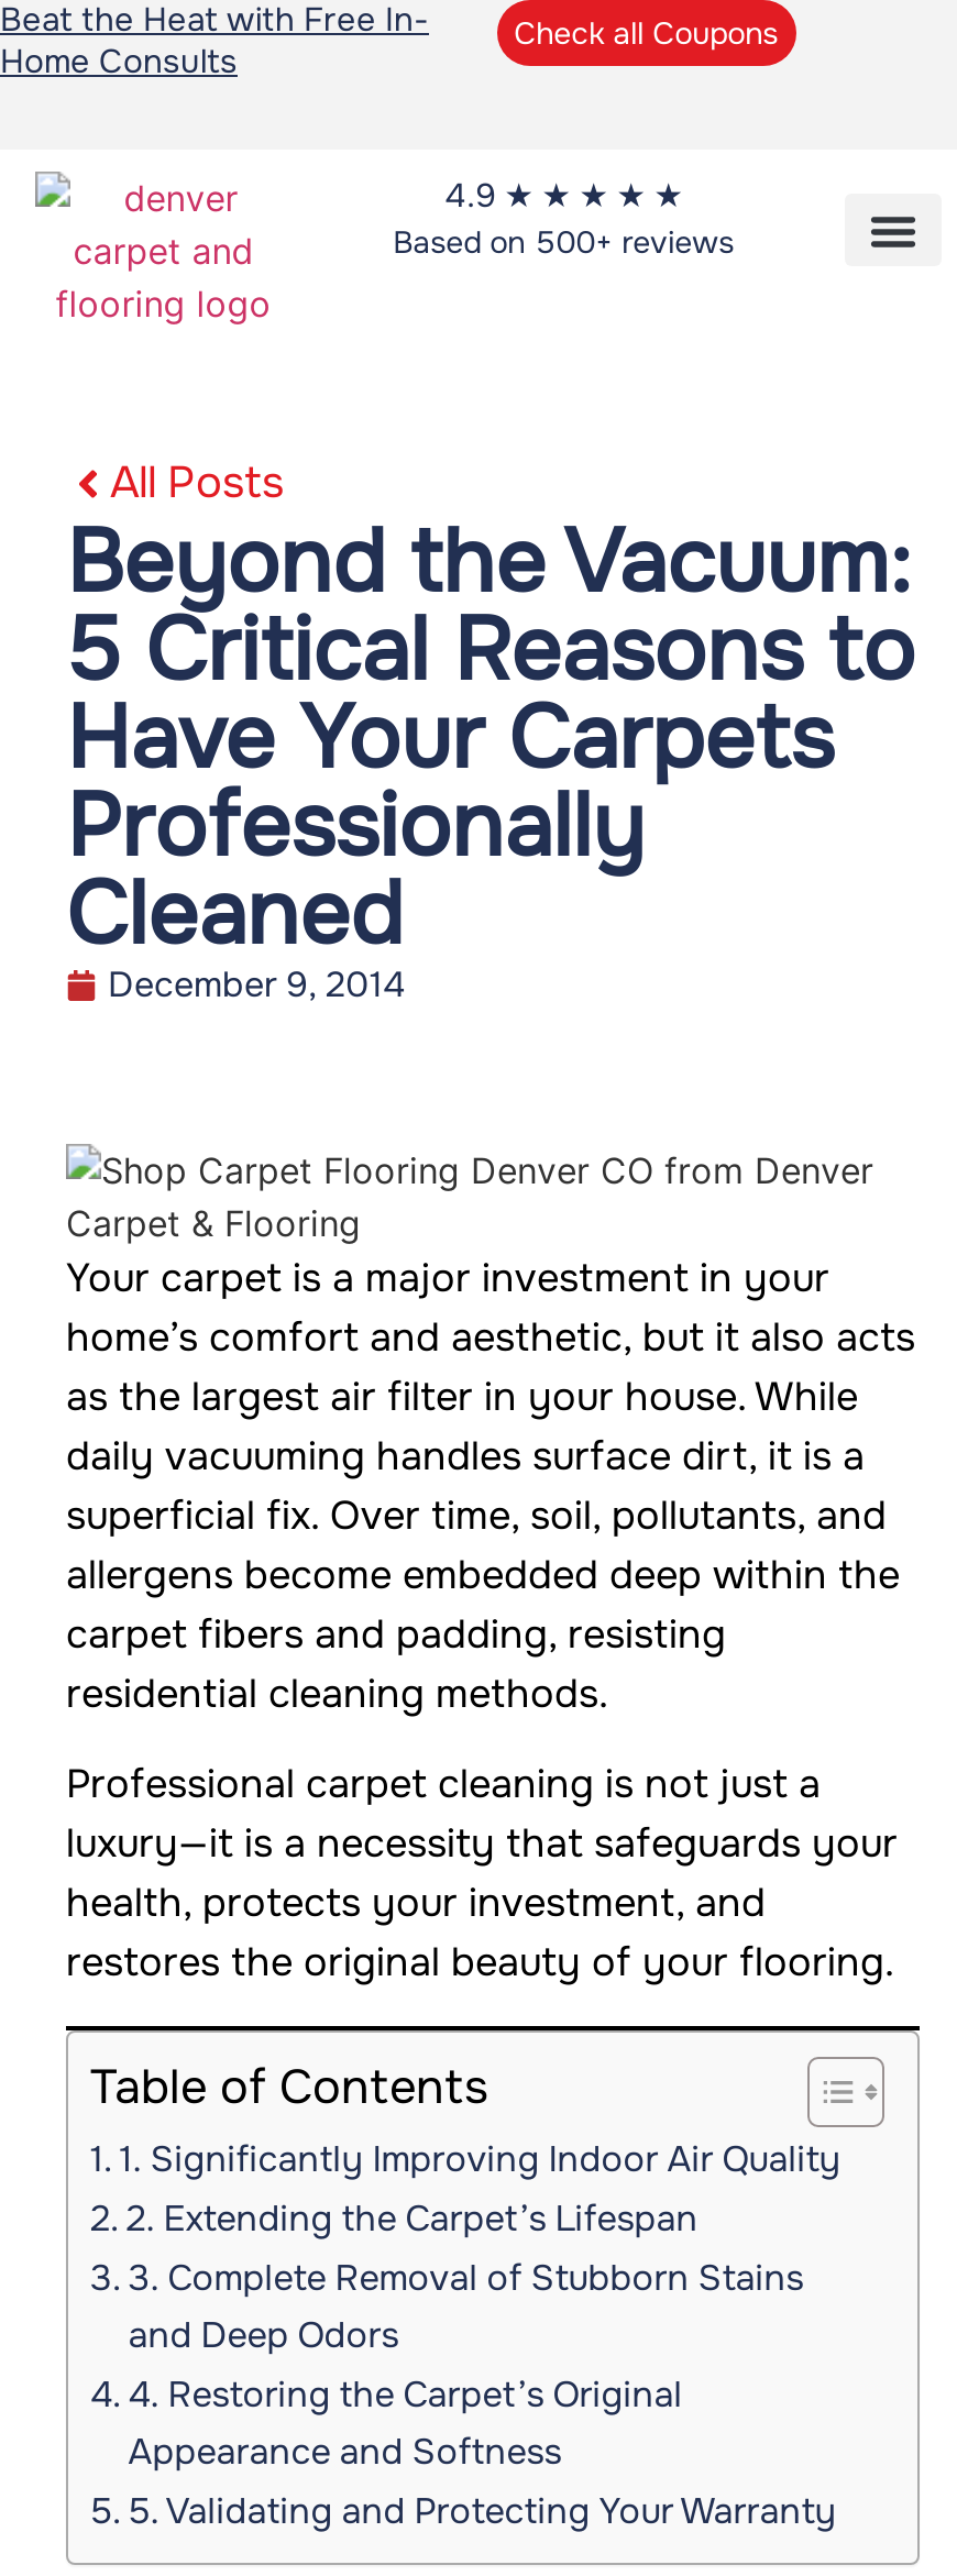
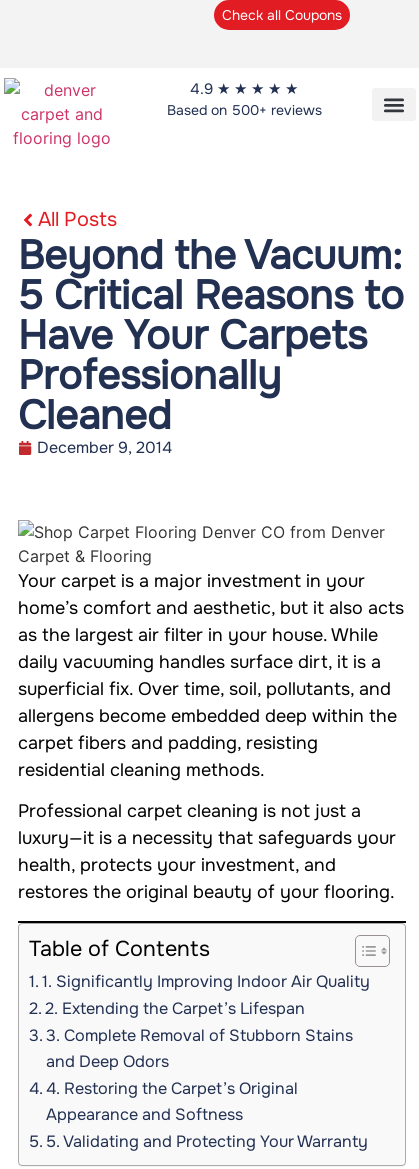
[0,0,429,84] Beat the Heat with Free In- | Home Consults -> none

